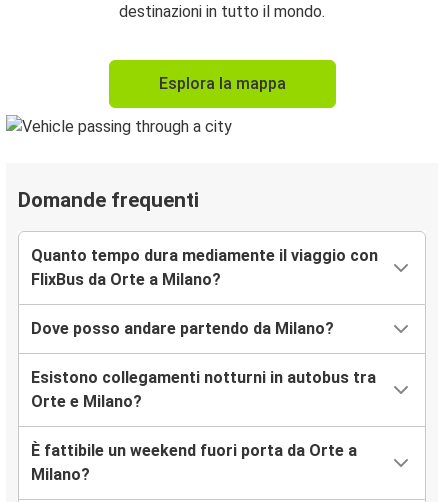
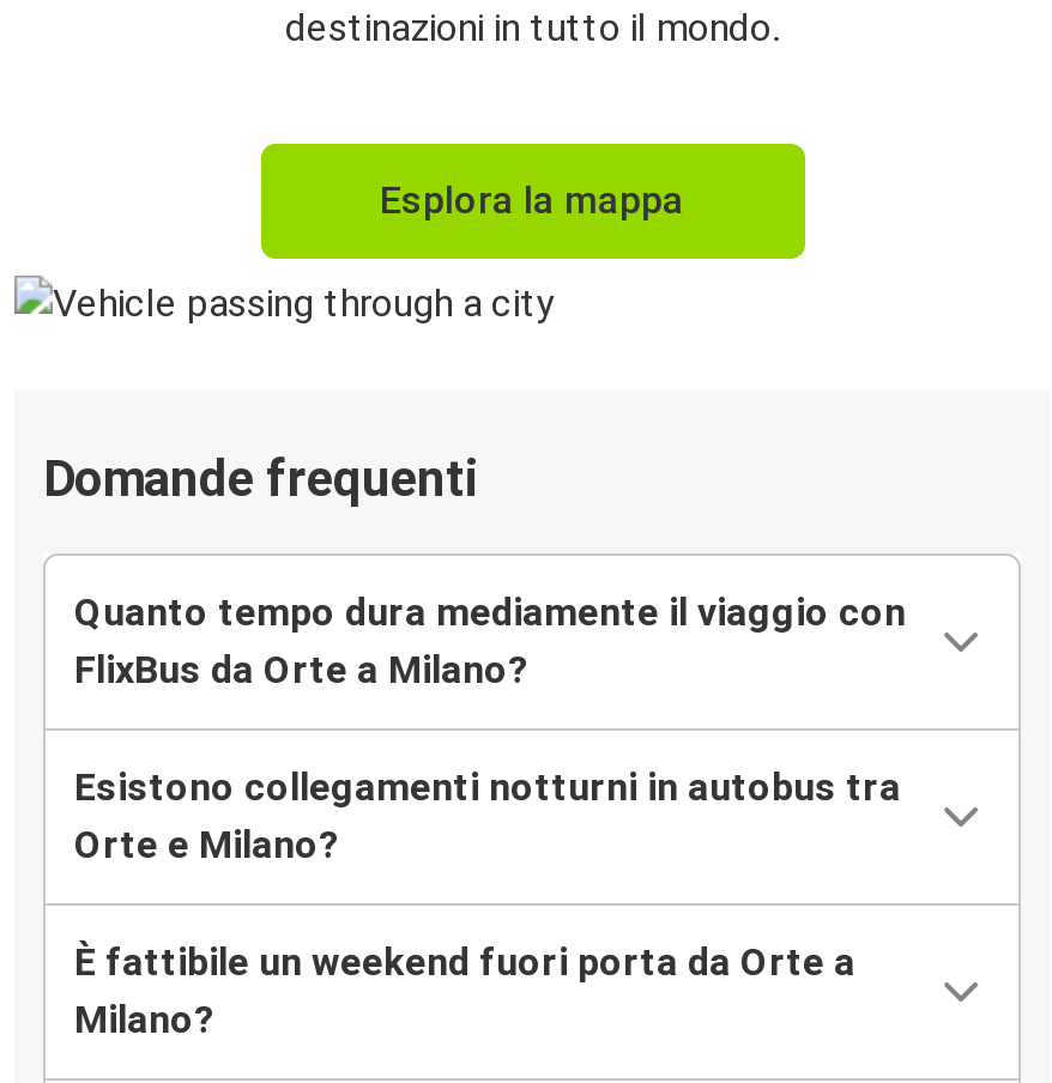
[31,319,334,338] Dove posso andare partendo da Milano? -> none

